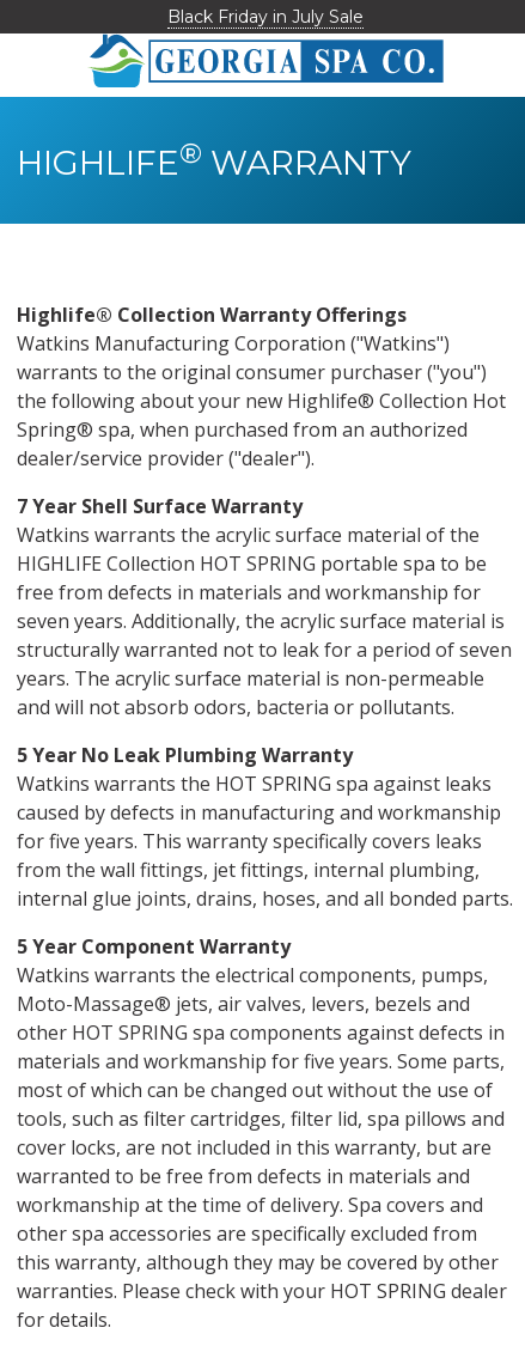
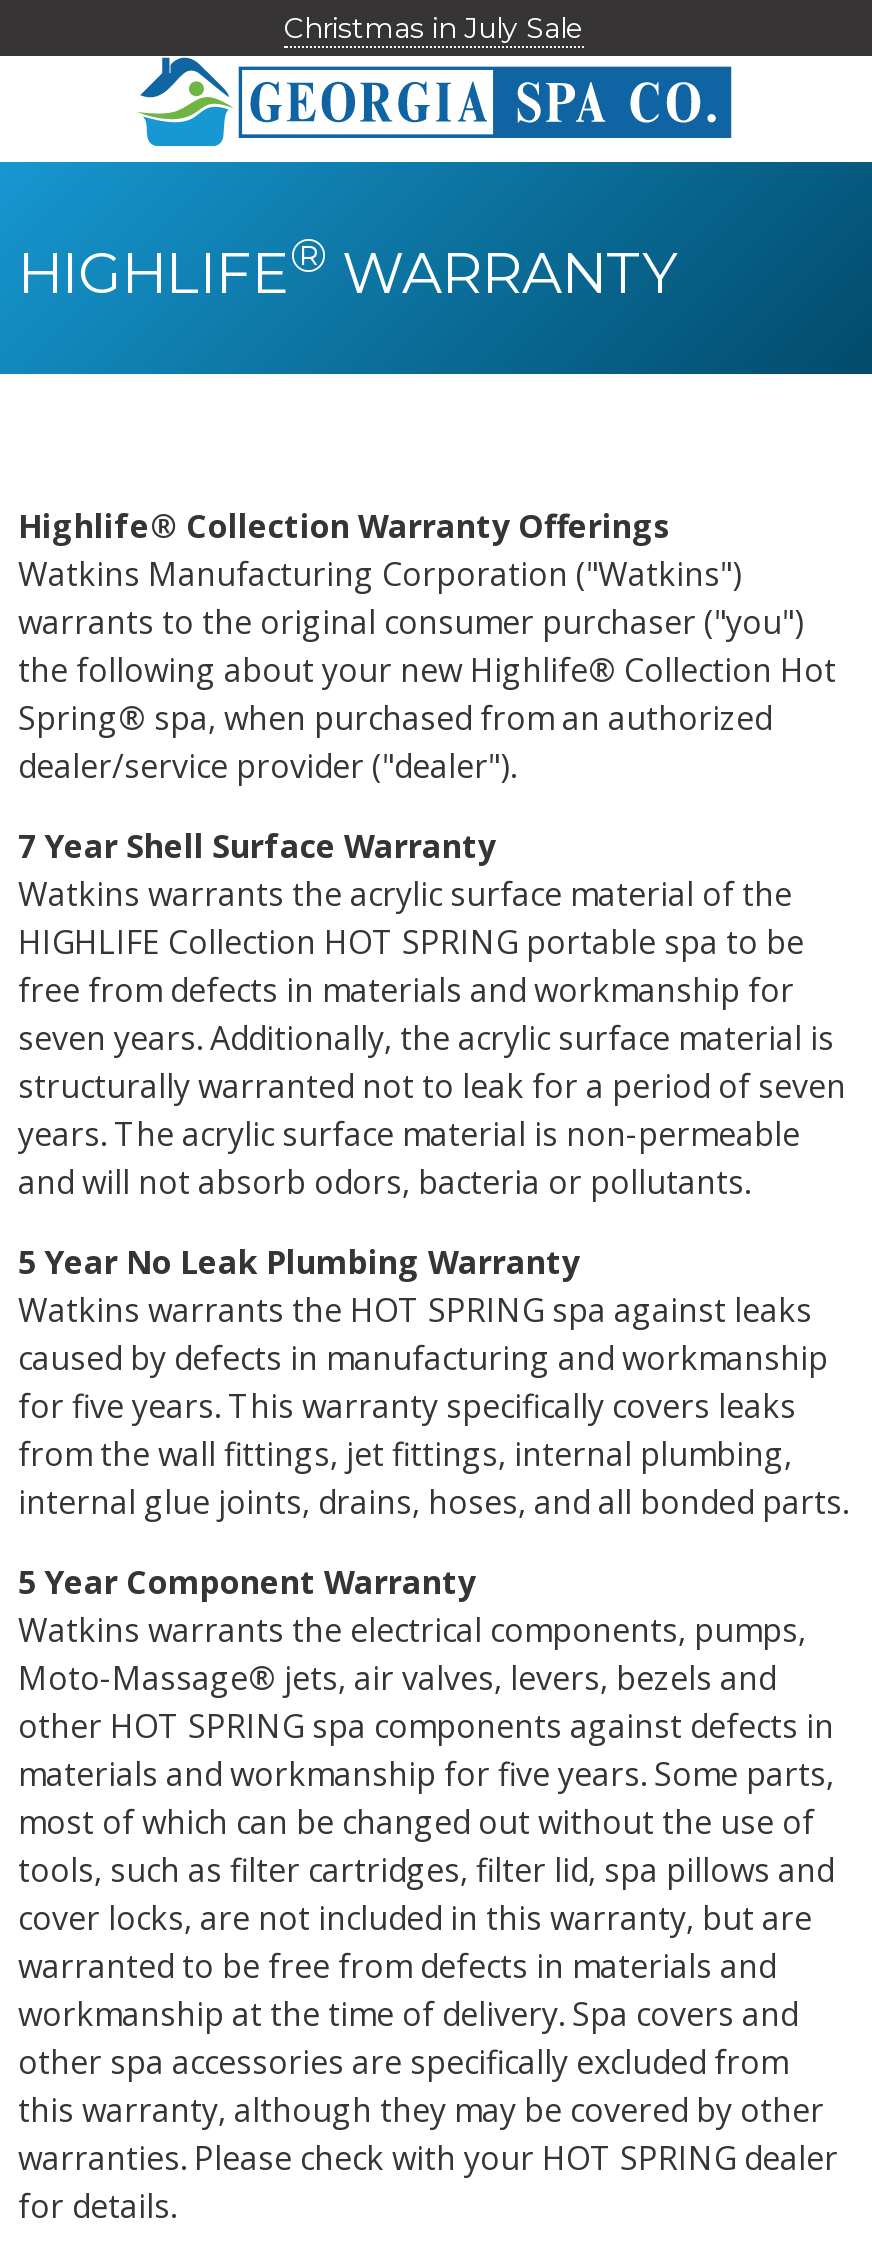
[167,5,364,27] Black Friday in July Sale -> [284,9,584,45] Christmas in July Sale

